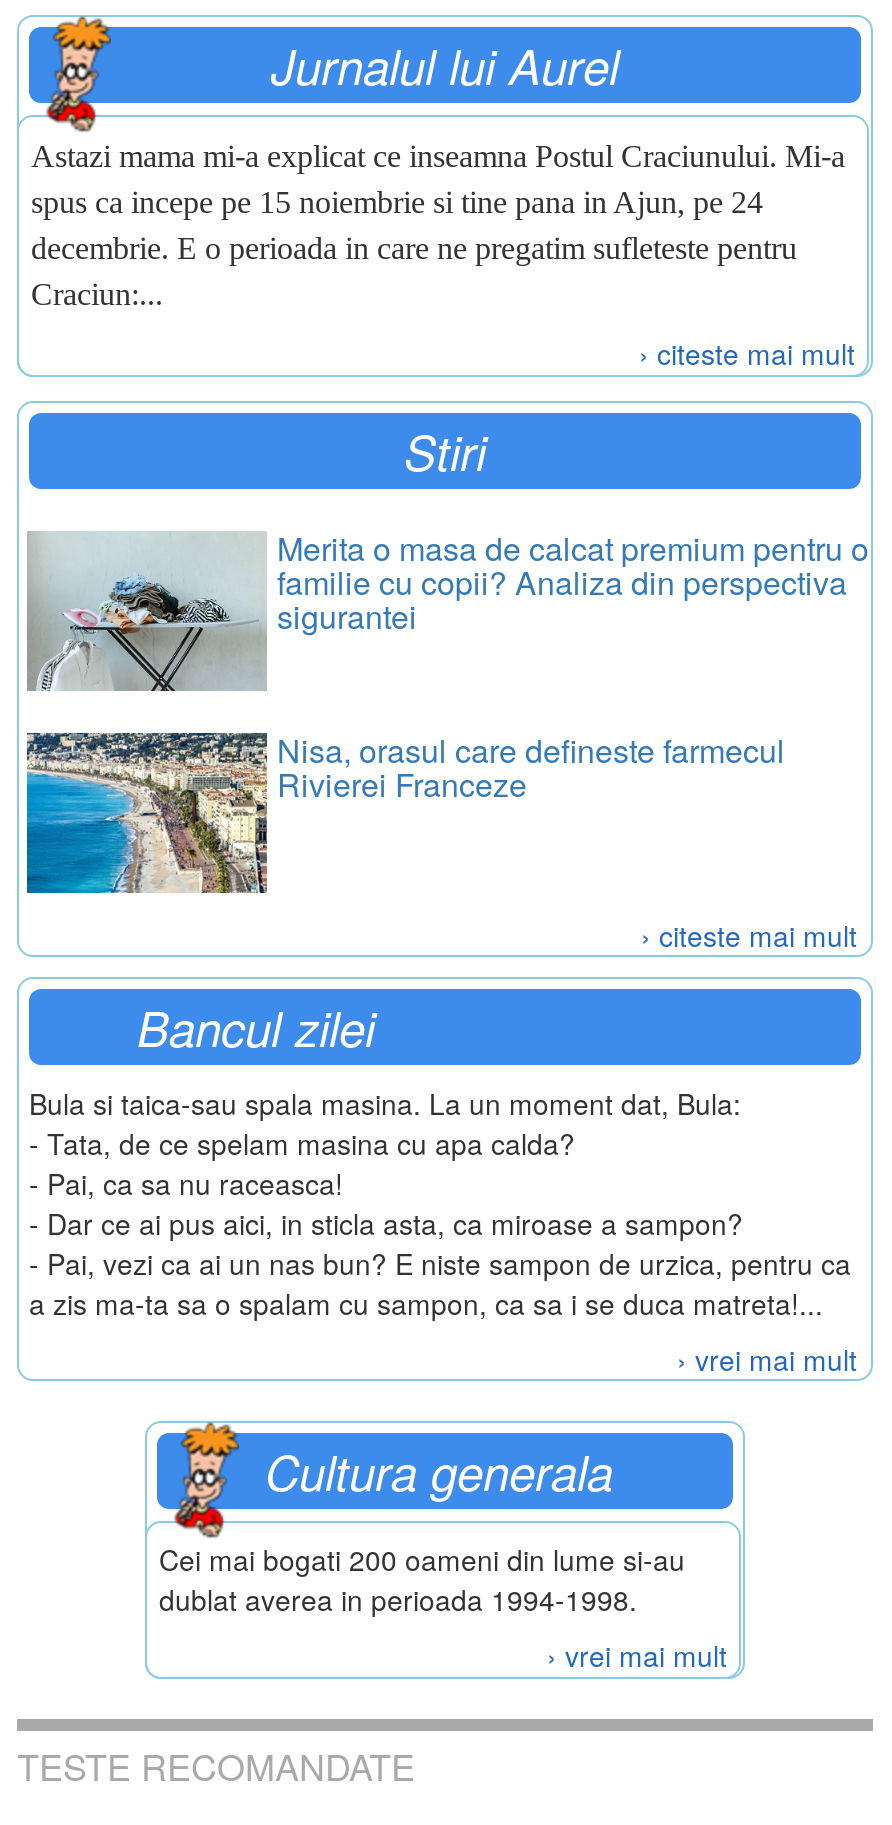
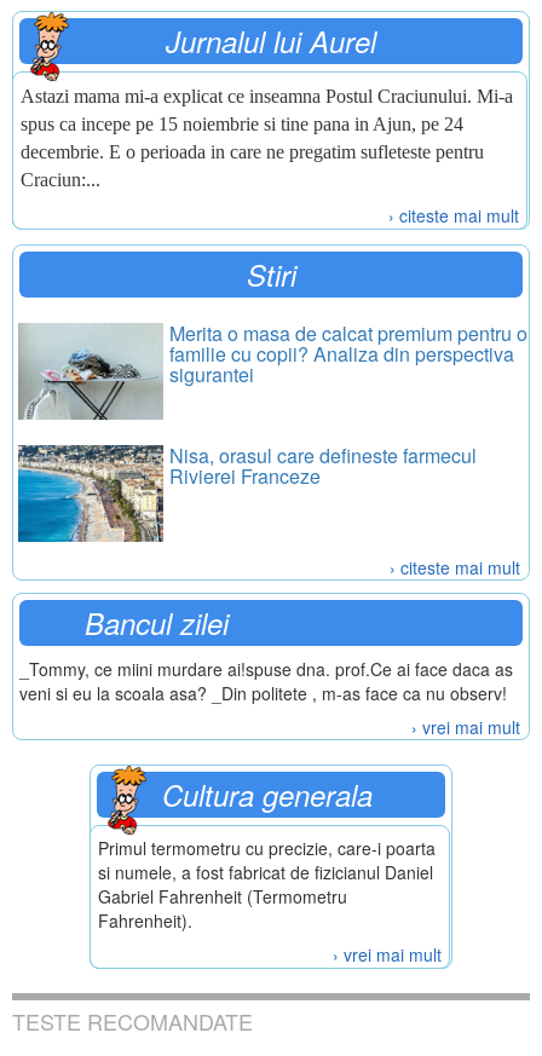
[29,1083,851,1323] Bula si taica-sau spala masina. La un moment dat, Bula: | - Tata, de ce spelam masina cu apa calda? | - Pai, ca sa nu raceasca! | - Dar ce ai pus aici, in sticla asta, ca miroase a sampon? | - Pai, vezi ca ai un nas bun? E niste sampon de urzica, pentru ca | a zis ma-ta sa o spalam cu sampon, ca sa i se duca matreta!... -> [19,657,513,705] _Tommy, ce miini murdare ai!spuse dna. prof.Ce ai face daca as | veni si eu la scoala asa? _Din politete , m-as face ca nu observ!
moved [167,1339,857,1533] -> [103,715,520,832]: [image] | › vrei mai mult | Cultura generala
[159,1539,685,1619] Cei mai bogati 200 oameni din lume si-au | dublat averea in perioada 1994-1998. -> [98,836,436,933] Primul termometru cu precizie, care-i poarta | si numele, a fost fabricat de fizicianul Daniel | Gabriel Fahrenheit (Termometru | Fahrenheit).

